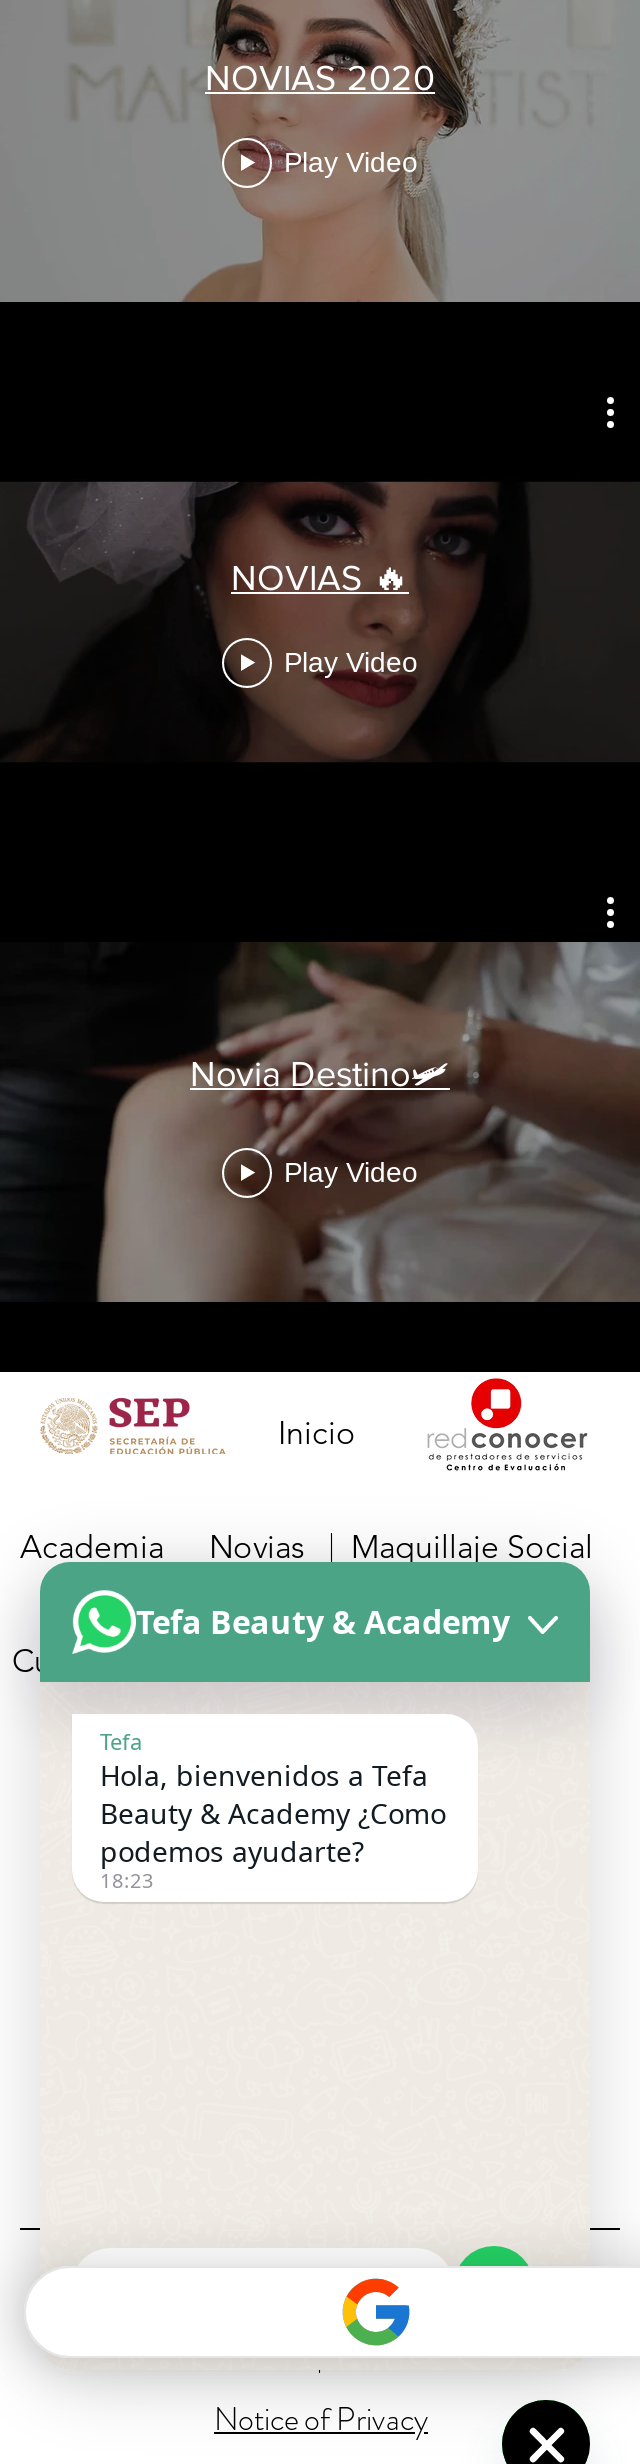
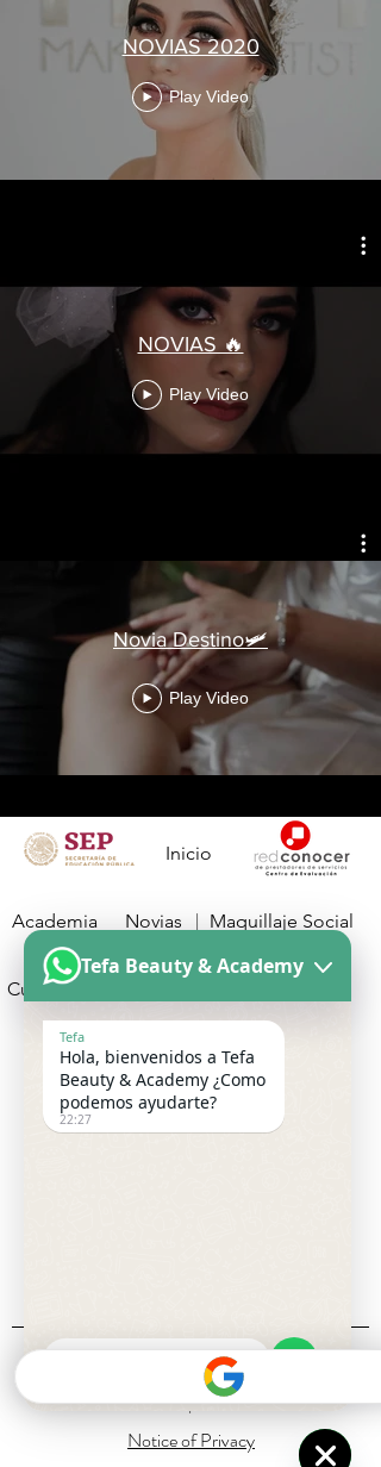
[100,1866,154,1894] 18:23 -> [60,1111,92,1128] 22:27

